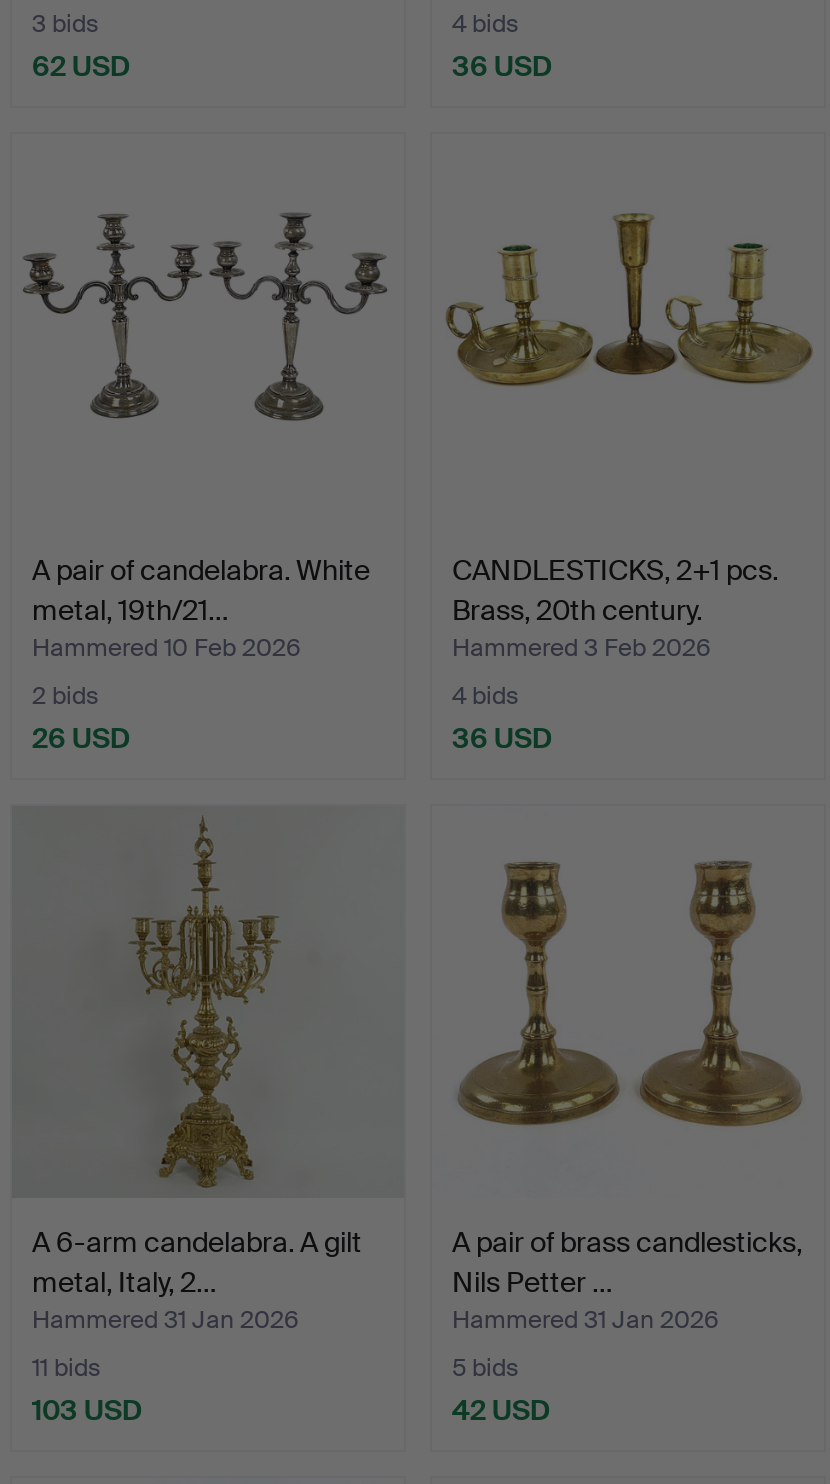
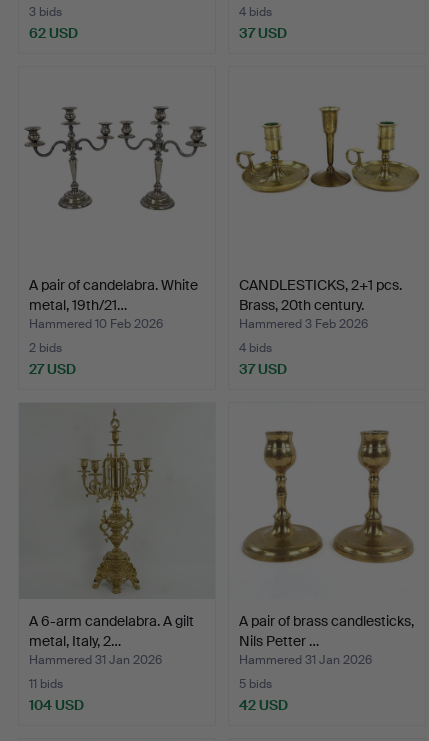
[452,48,552,84] 36 USD -> [239,24,287,42] 37 USD
[32,720,130,756] 26 USD -> [29,360,76,378] 27 USD
[452,720,552,756] 36 USD -> [239,360,287,378] 37 USD
[32,1392,142,1428] 103 USD -> [29,696,84,714] 104 USD

